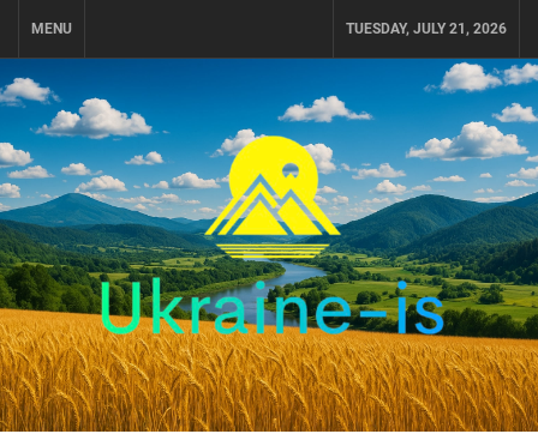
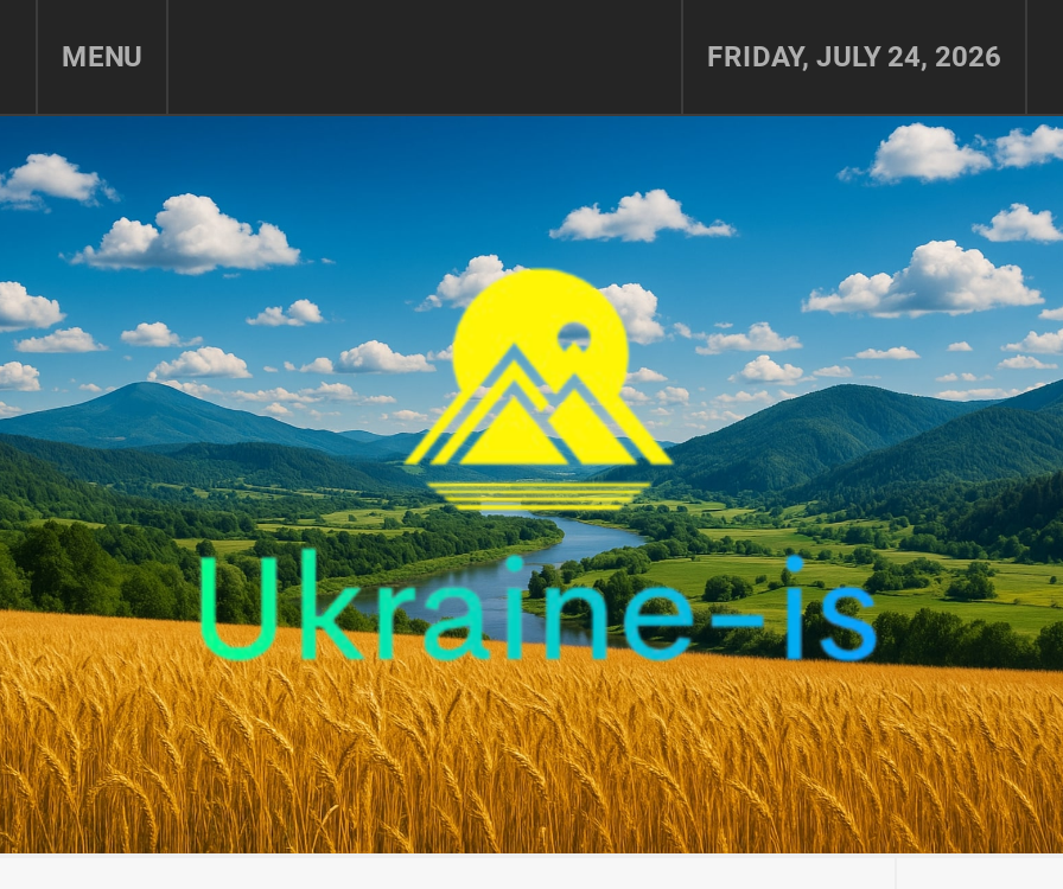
[346,20,507,37] TUESDAY, JULY 21, 2026 -> [707,40,1001,73] FRIDAY, JULY 24, 2026

